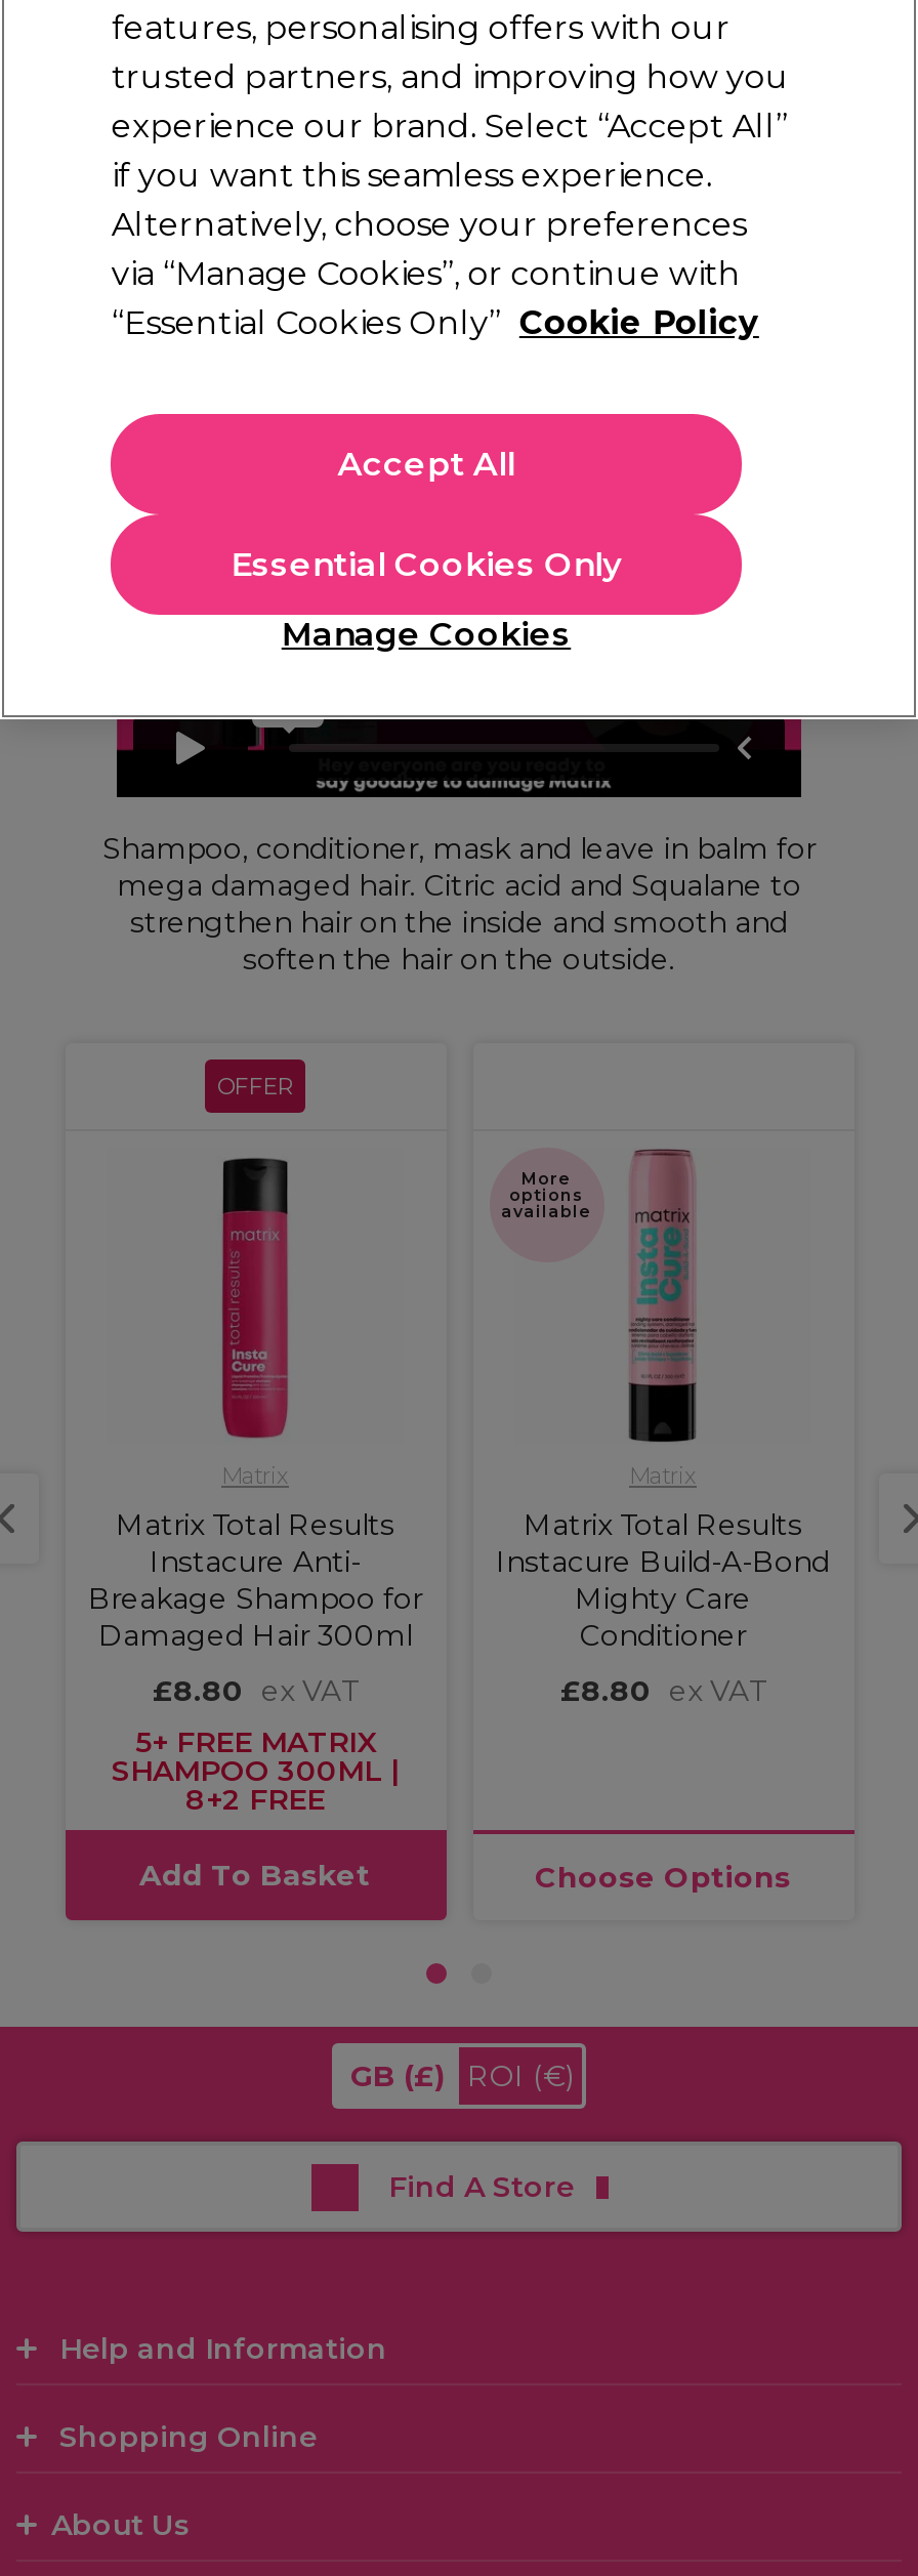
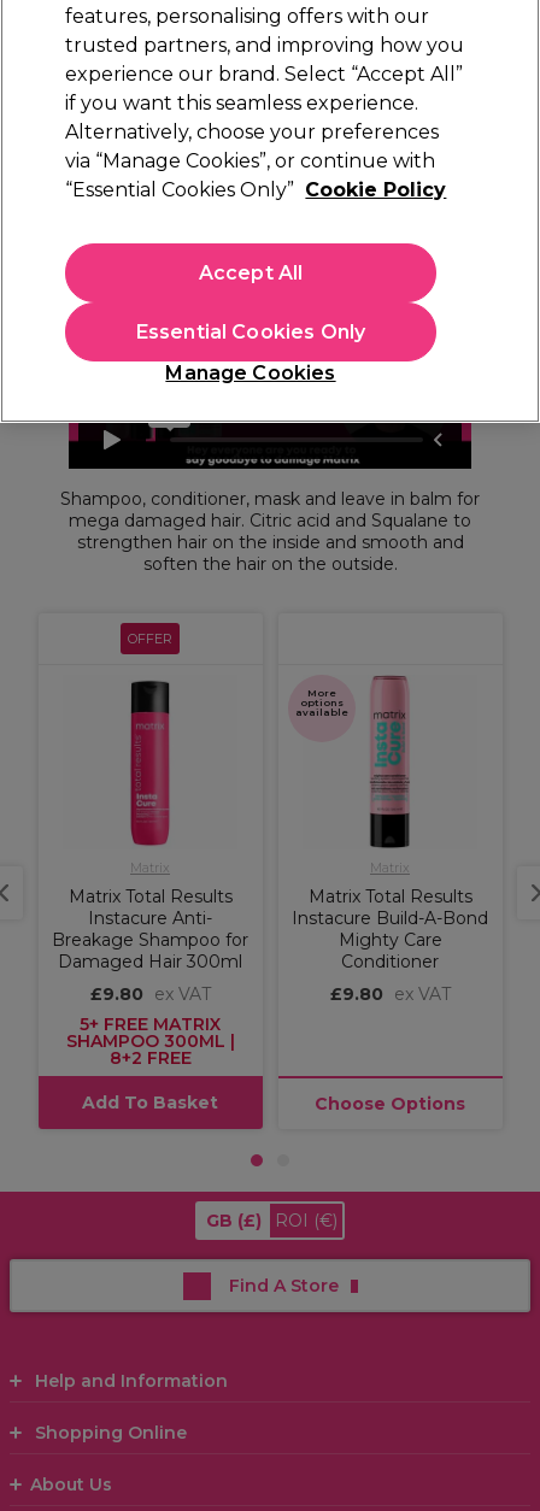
[153,1673,358,1710] £8.80 ex VAT -> [90,984,210,1005] £9.80 ex VAT
[560,1673,765,1710] £8.80 ex VAT -> [330,984,450,1005] £9.80 ex VAT

